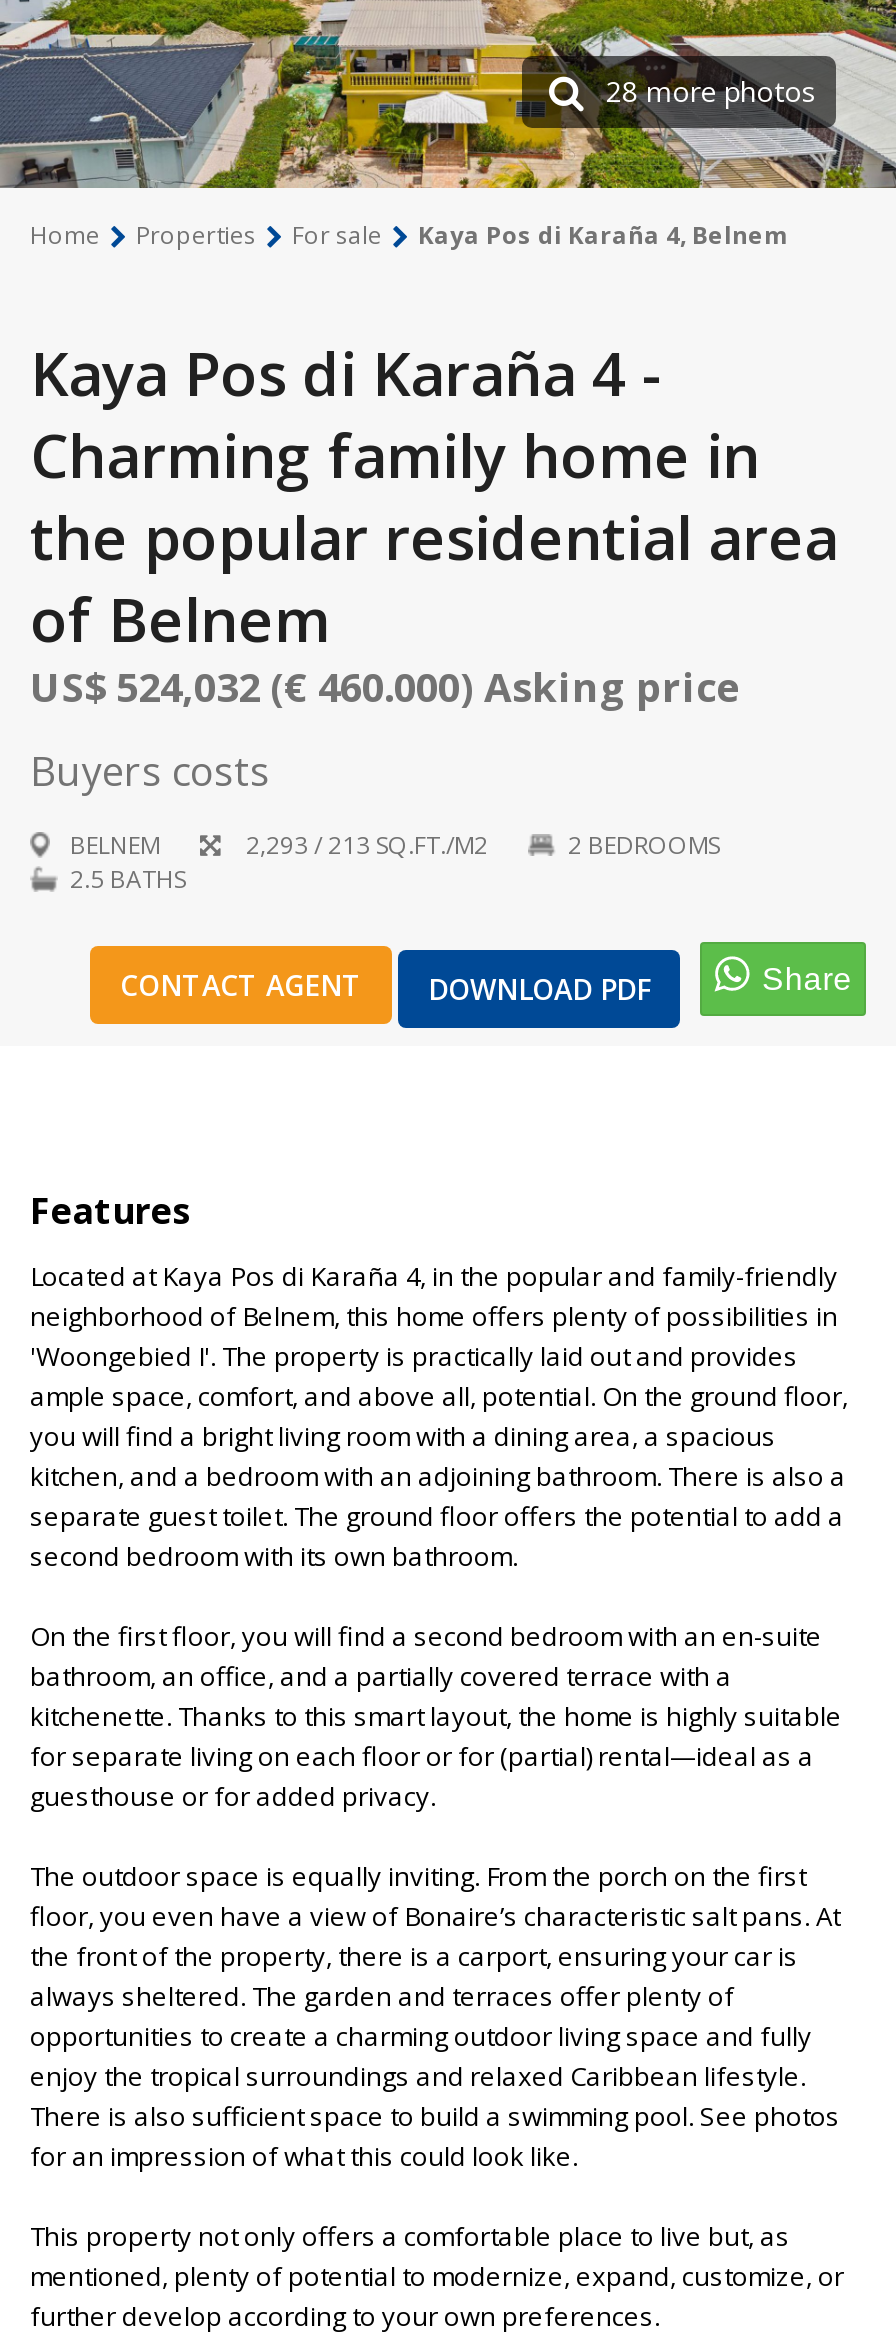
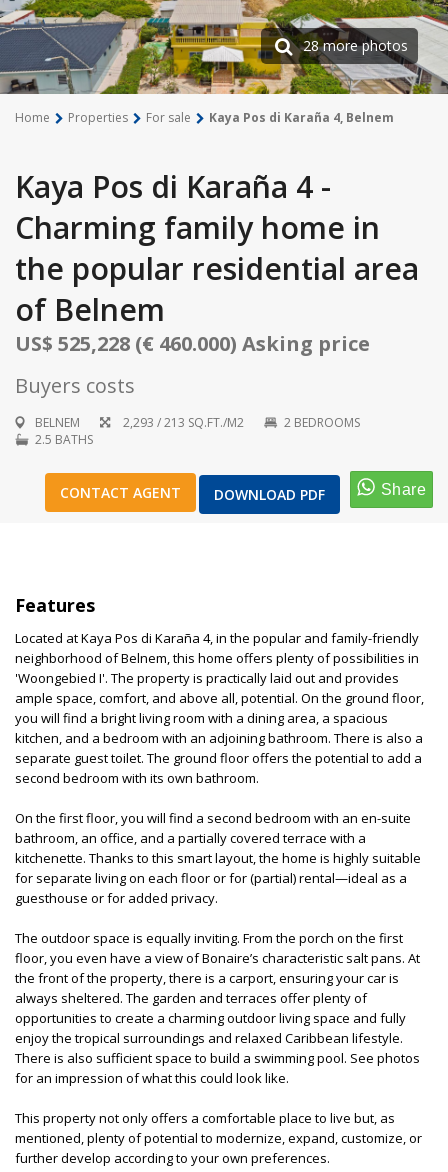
[30,660,740,714] US$ 524,032 (€ 460.000) Asking price -> [15,330,370,357] US$ 525,228 (€ 460.000) Asking price

